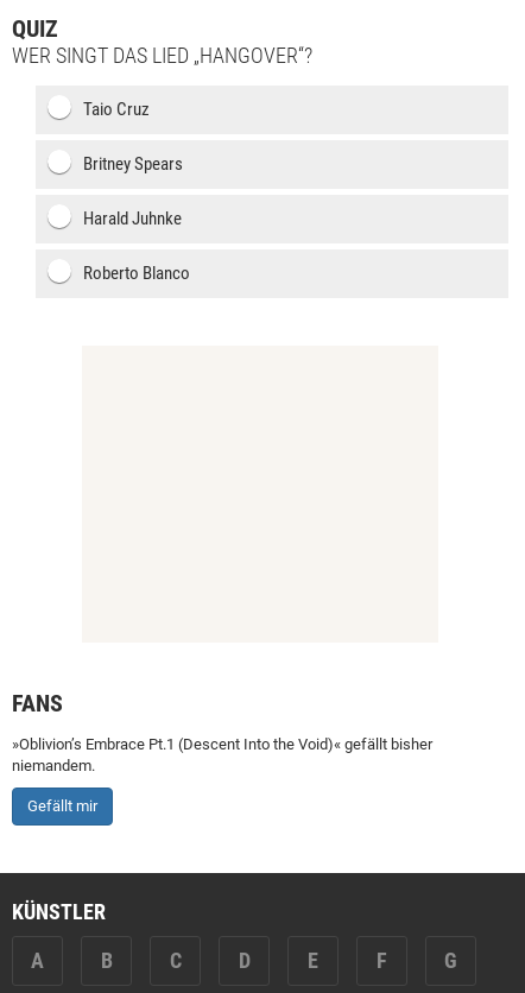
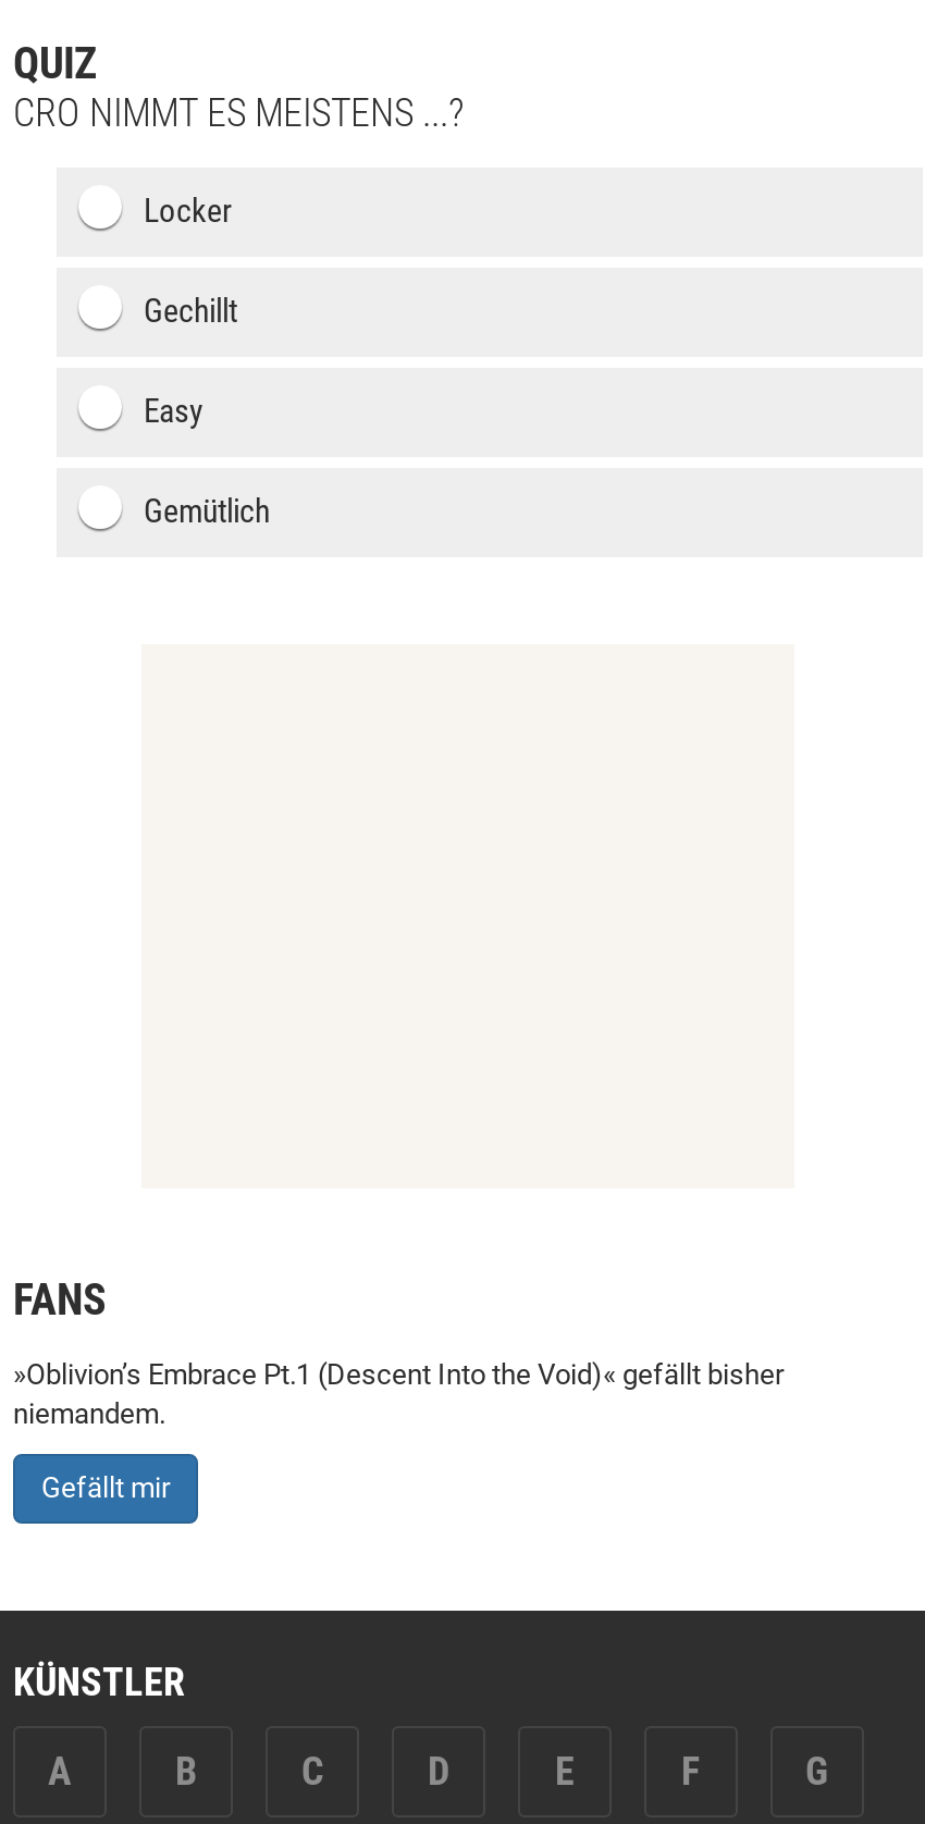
[12,43,312,68] WER SINGT DAS LIED „HANGOVER“? -> [13,89,464,135] CRO NIMMT ES MEISTENS ...?
[83,99,150,120] Taio Cruz -> [144,192,233,231] Locker
[83,153,183,175] Britney Spears -> [144,292,237,331] Gechillt
[83,208,182,229] Harald Juhnke -> [144,392,202,431] Easy
[83,263,190,284] Roberto Blanco -> [144,492,270,531] Gemütlich

